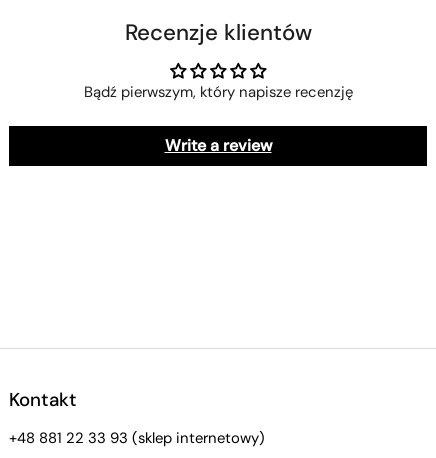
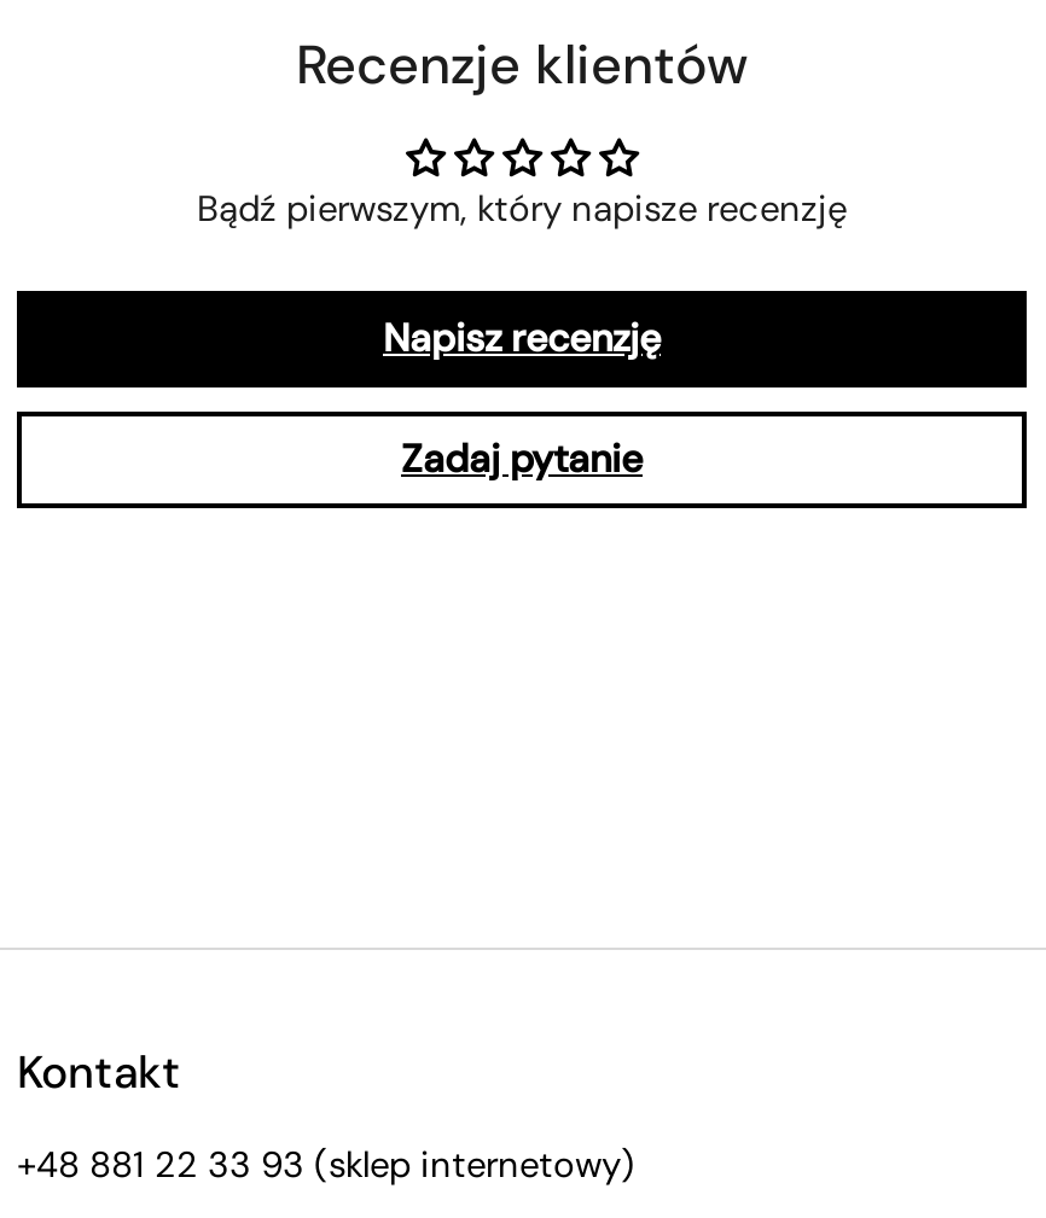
[164,135,271,156] Write a review -> [383,312,661,483] Napisz recenzję | Zadaj pytanie

